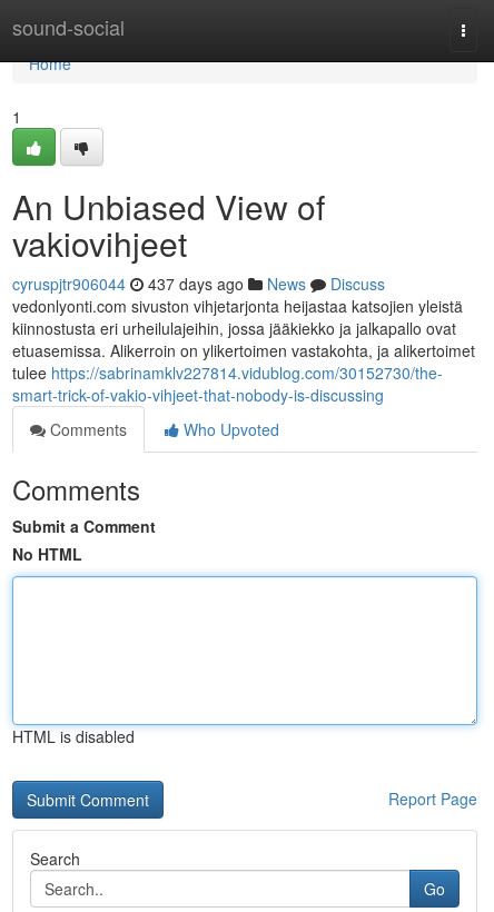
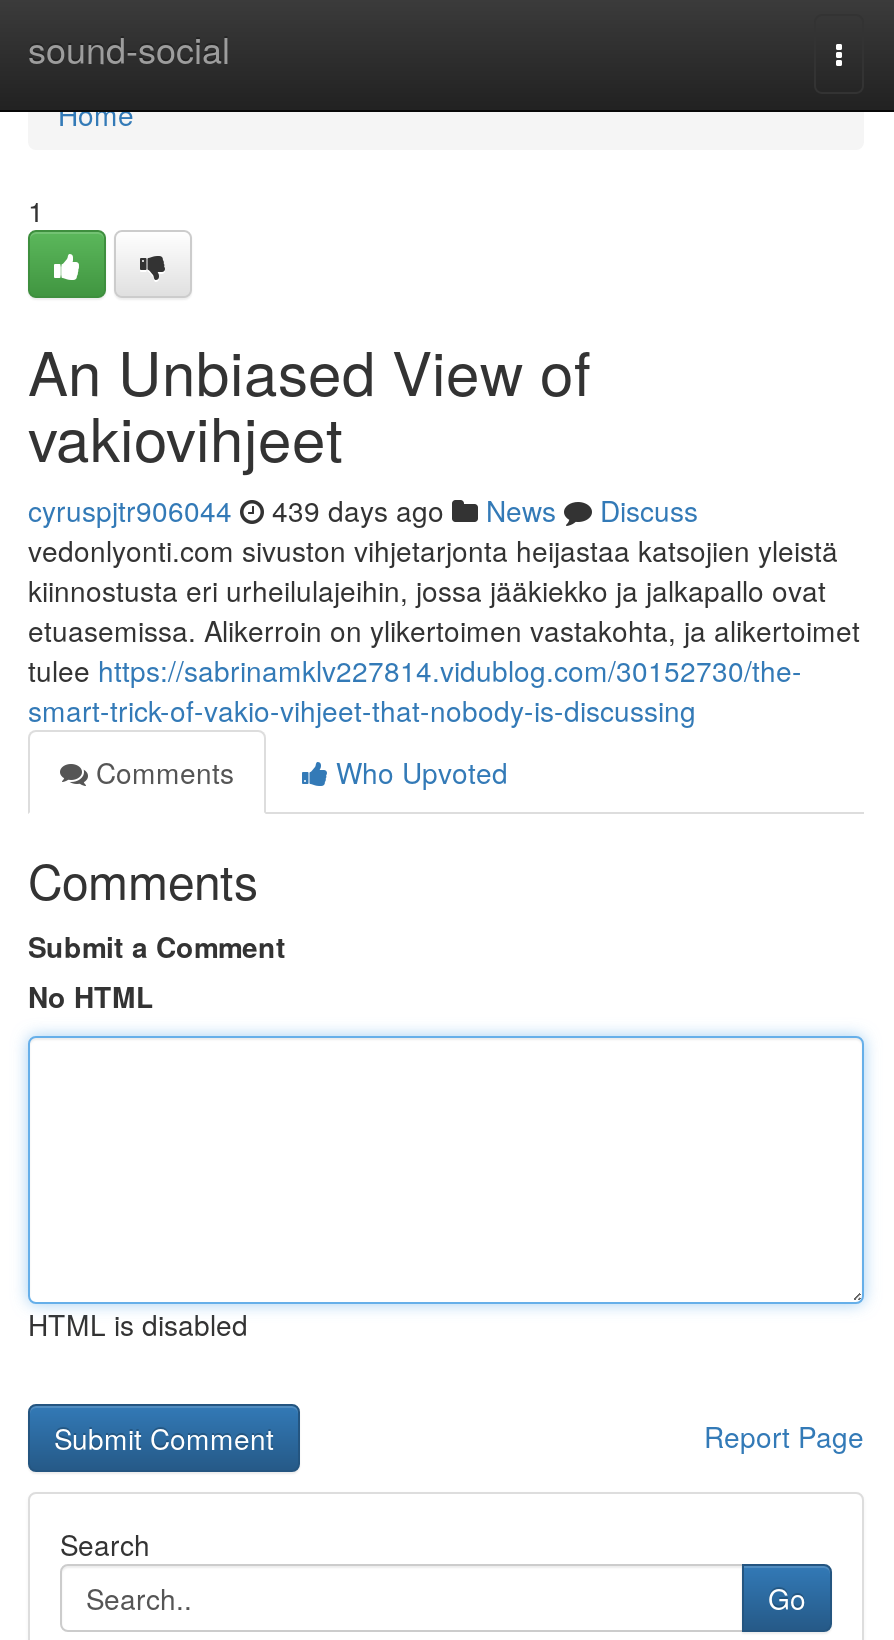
[12,272,385,295] cyruspjtr906044 437 days ago News Discuss -> [28,490,698,530] cyruspjtr906044 439 days ago News Discuss

